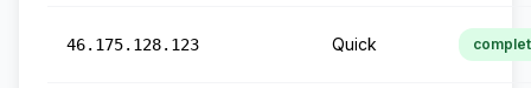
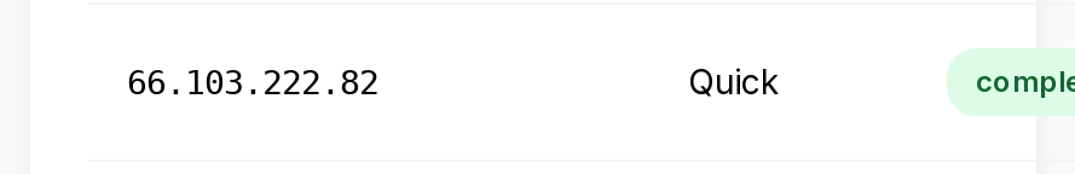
[66,35,199,54] 46.175.128.123 -> [127,63,378,101] 66.103.222.82

